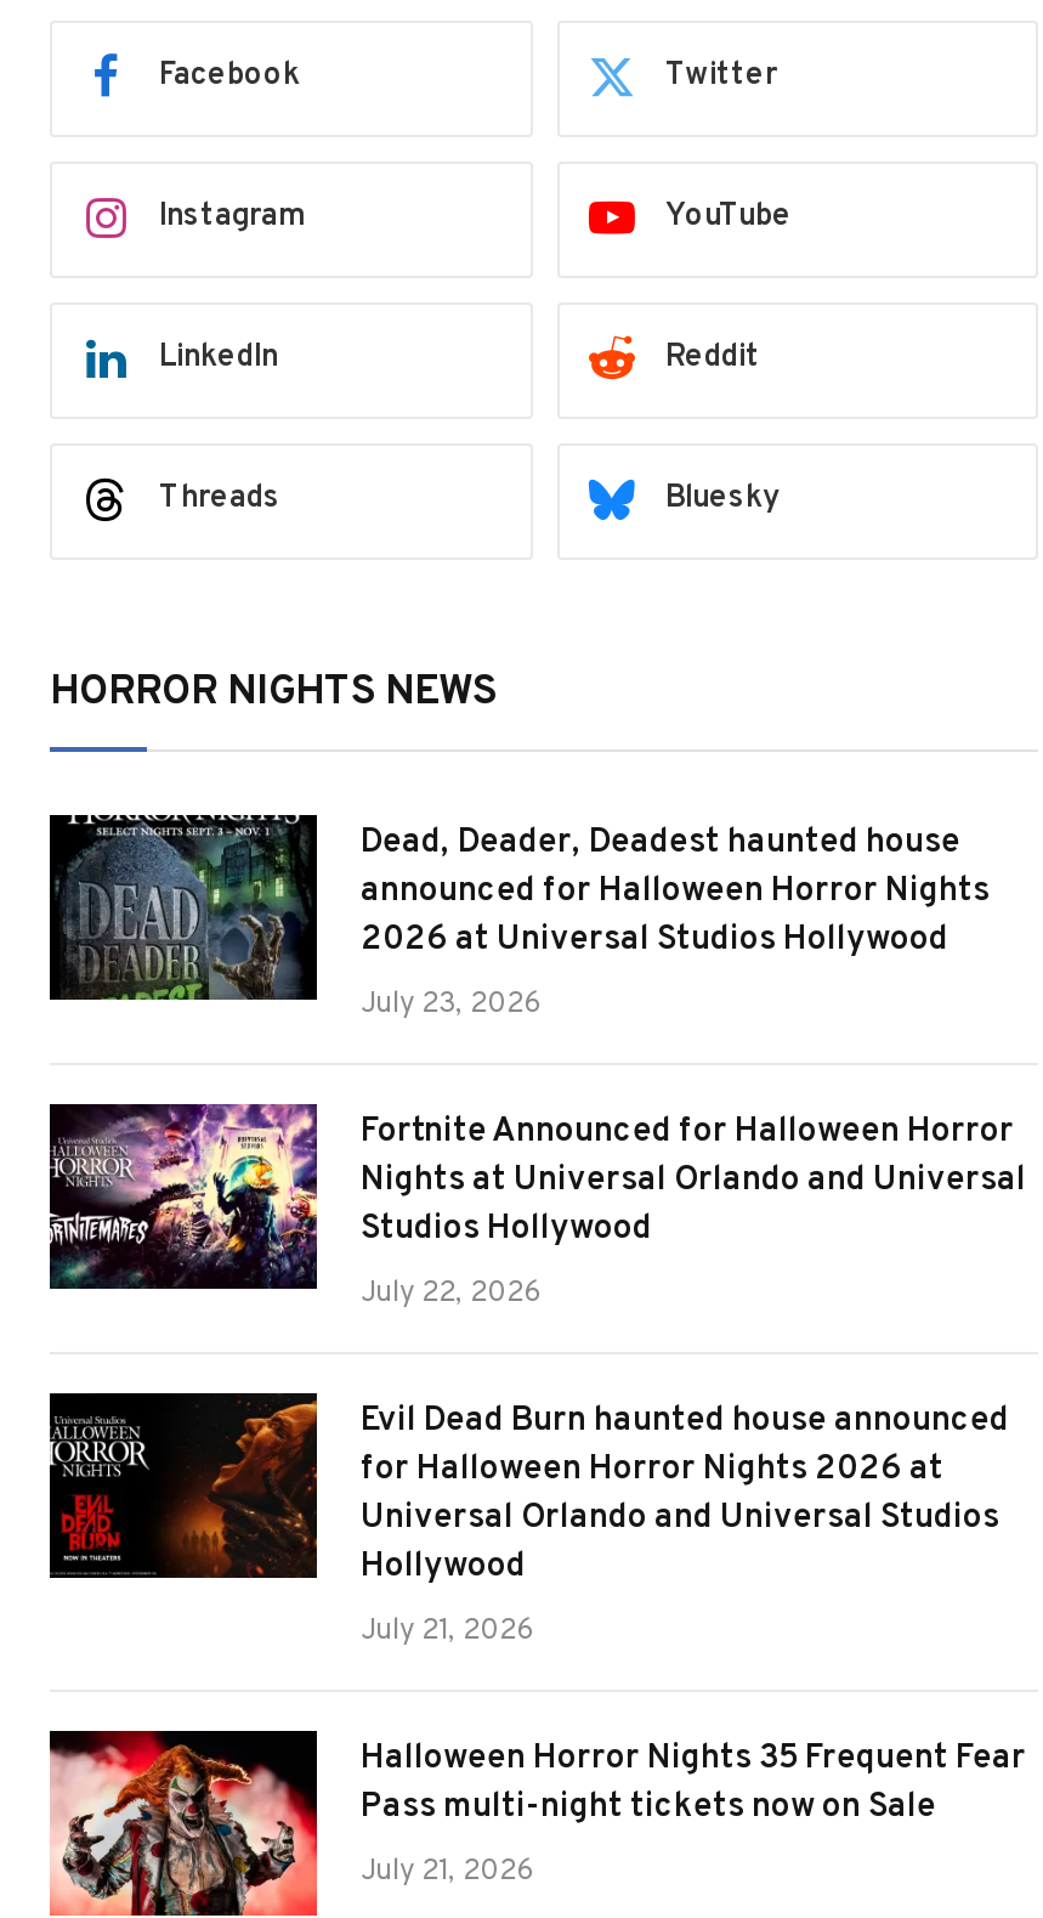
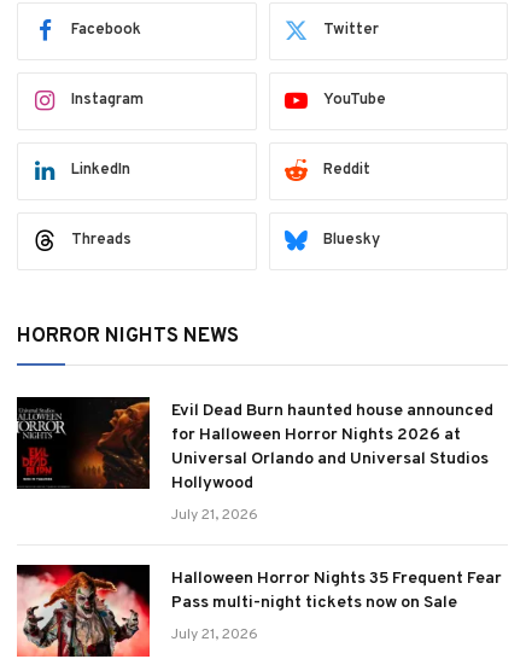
[50,813,1026,1312] [image] | Dead, Deader, Deadest haunted house | announced for Halloween Horror Nights | 2026 at Universal Studios Hollywood | July 23, 2026 | Fortnite Announced for Halloween Horror | Nights at Universal Orlando and Universal | Studios Hollywood | July 22, 2026 -> none
[47,1102,319,1291] [image] -> none

